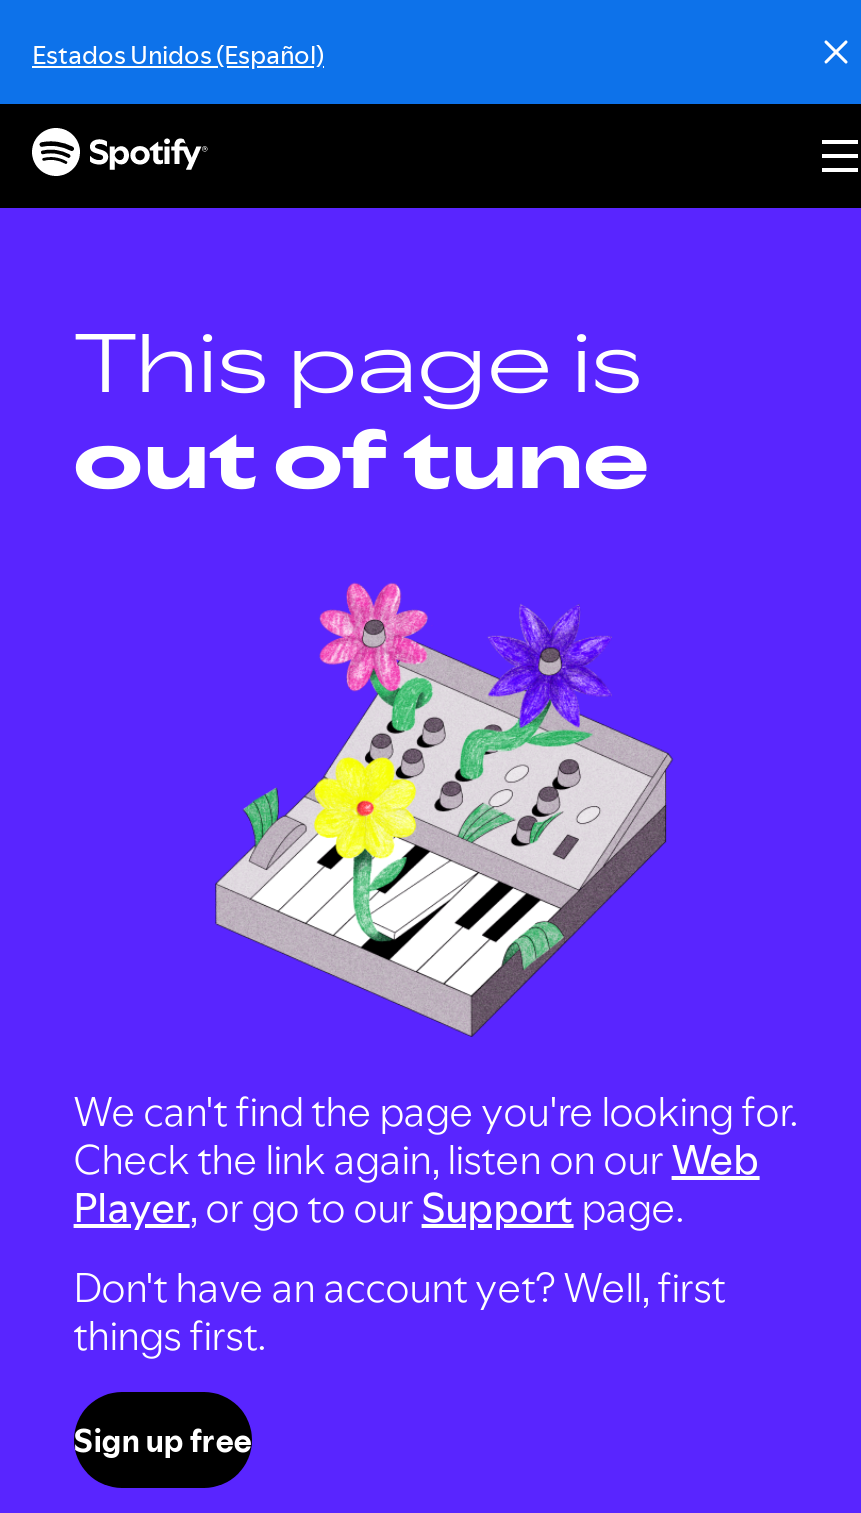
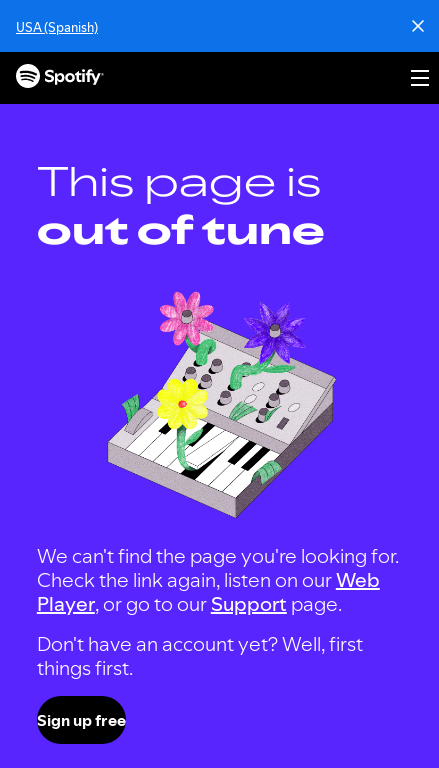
[32,36,324,72] Estados Unidos (Español) -> [16,18,98,36] USA (Spanish)

